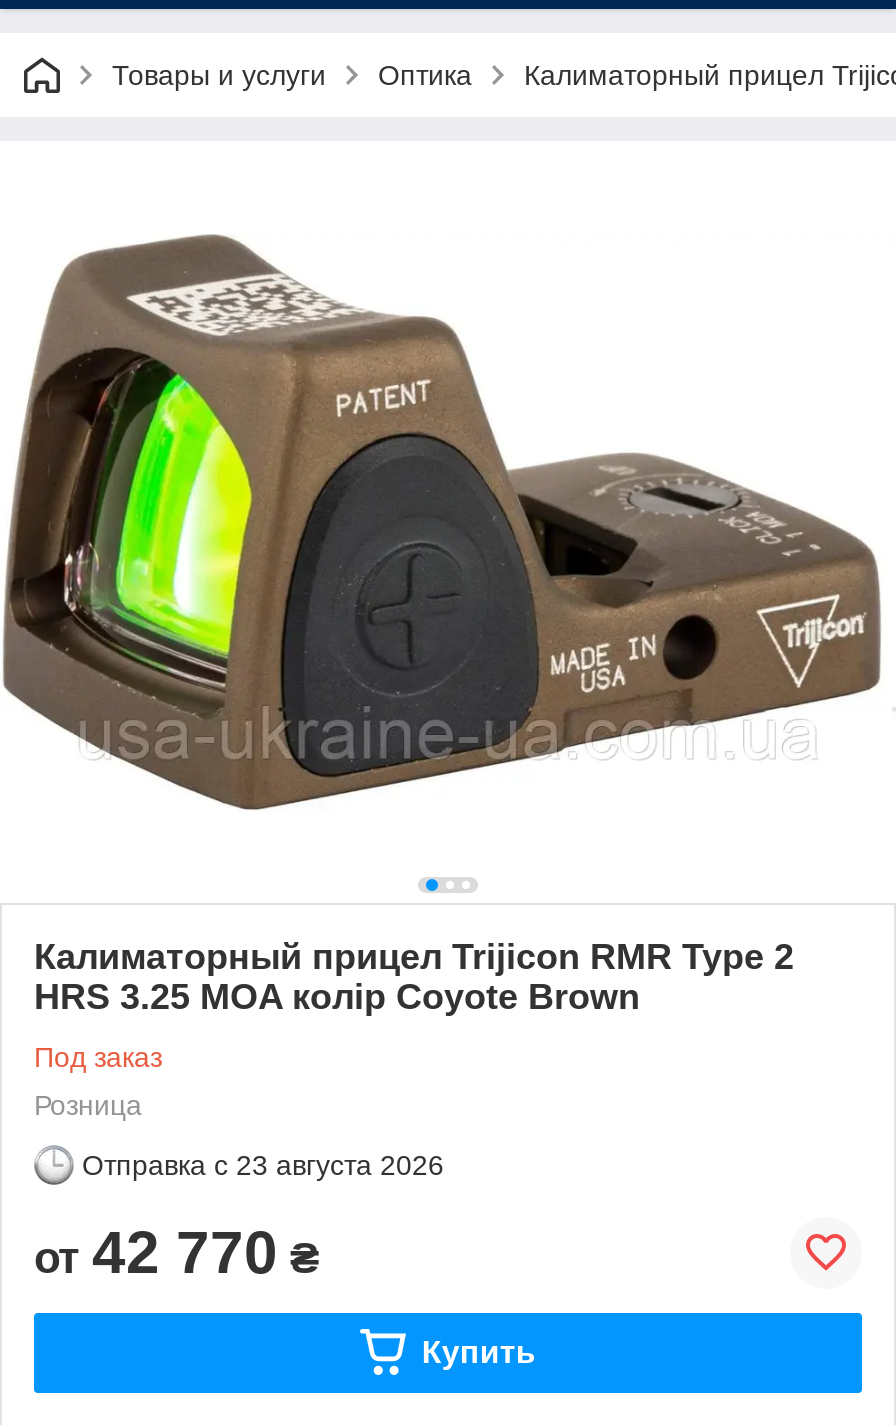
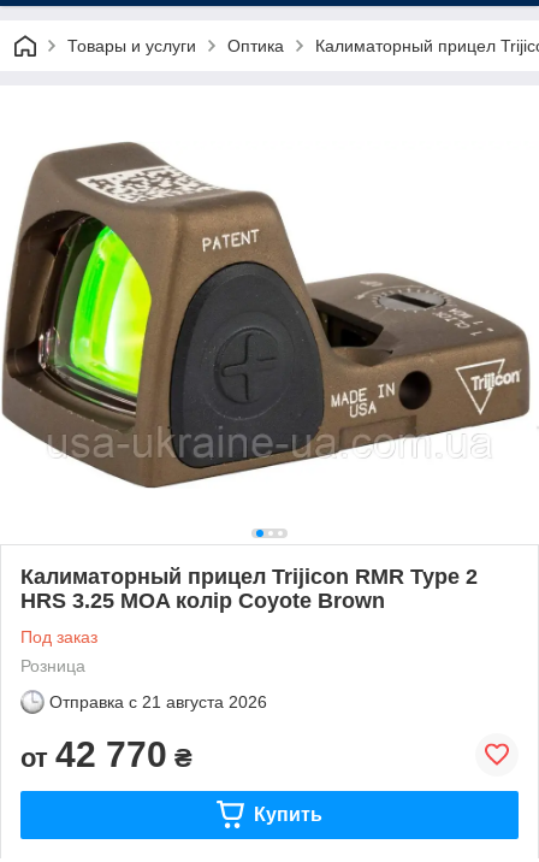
[82,1149,444,1181] Отправка с 23 августа 2026 -> [49,692,267,711] Отправка с 21 августа 2026

